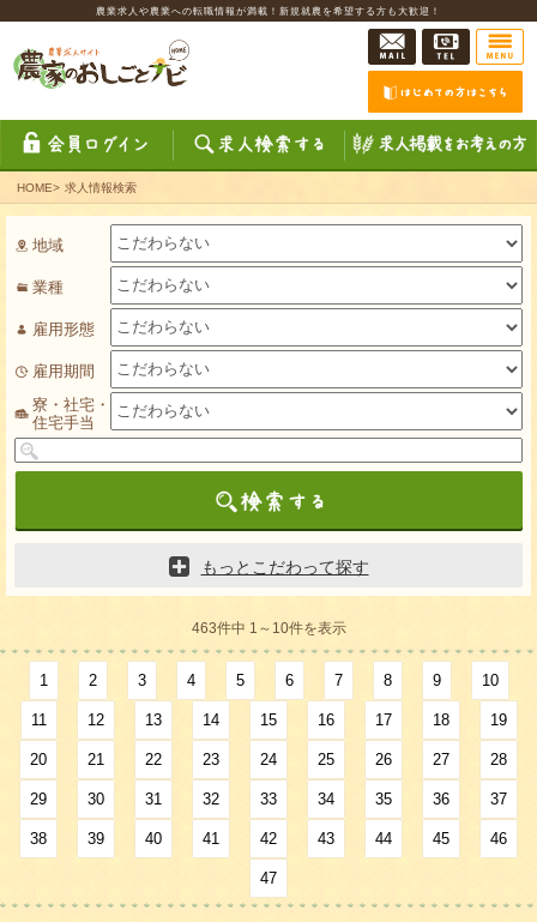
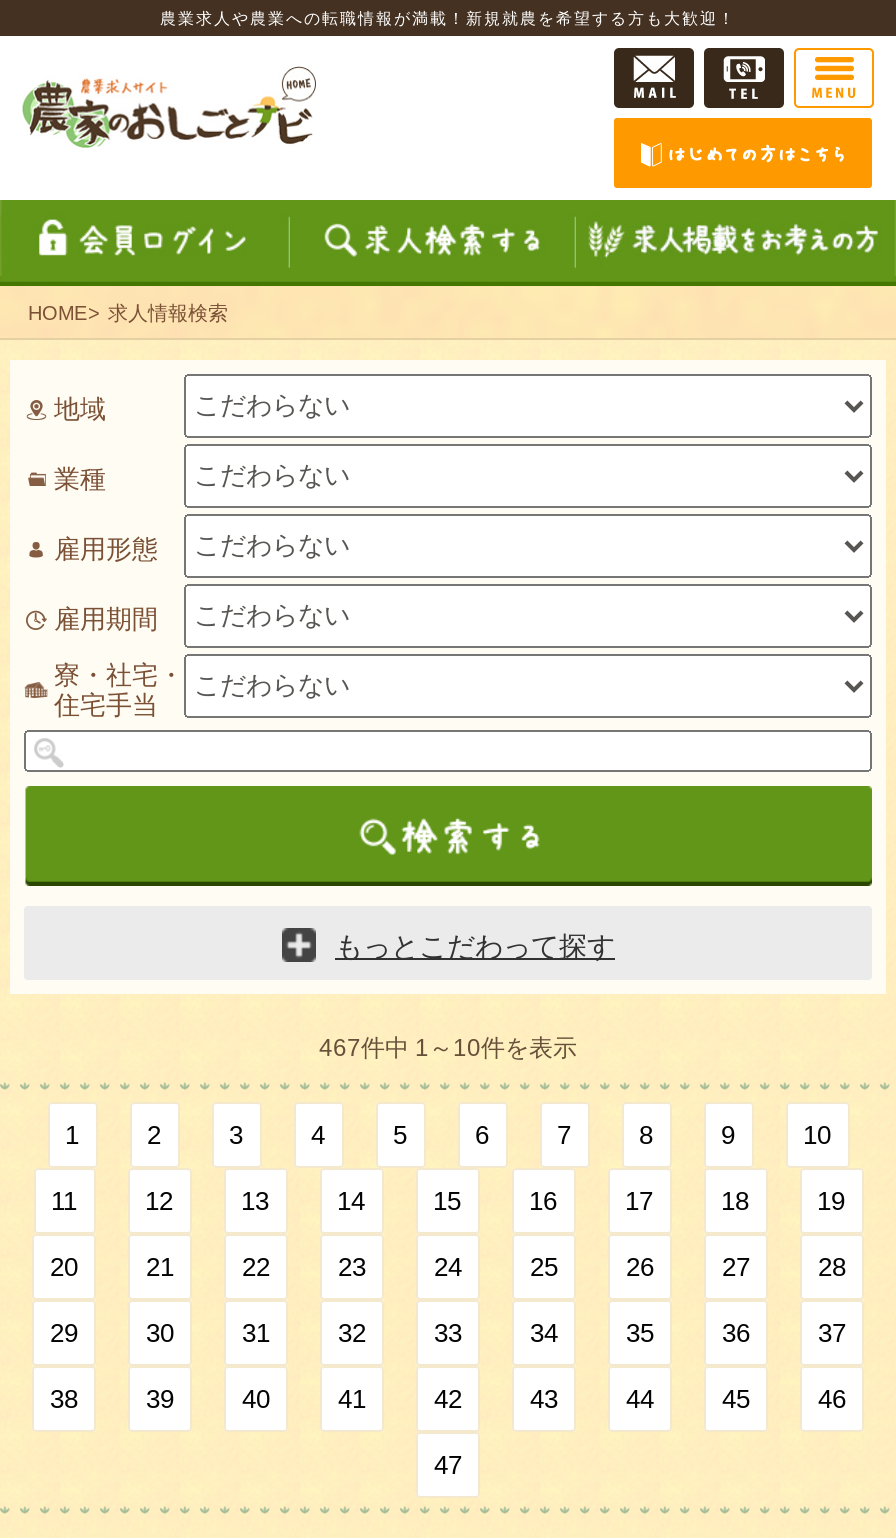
[191,620,346,637] 463件中 1～10件を表示 -> [319,1035,577,1063] 467件中 1～10件を表示

